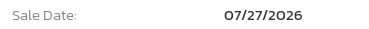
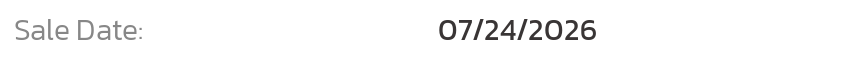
[224,3,303,26] 07/27/2026 -> [438,5,598,51] 07/24/2026

